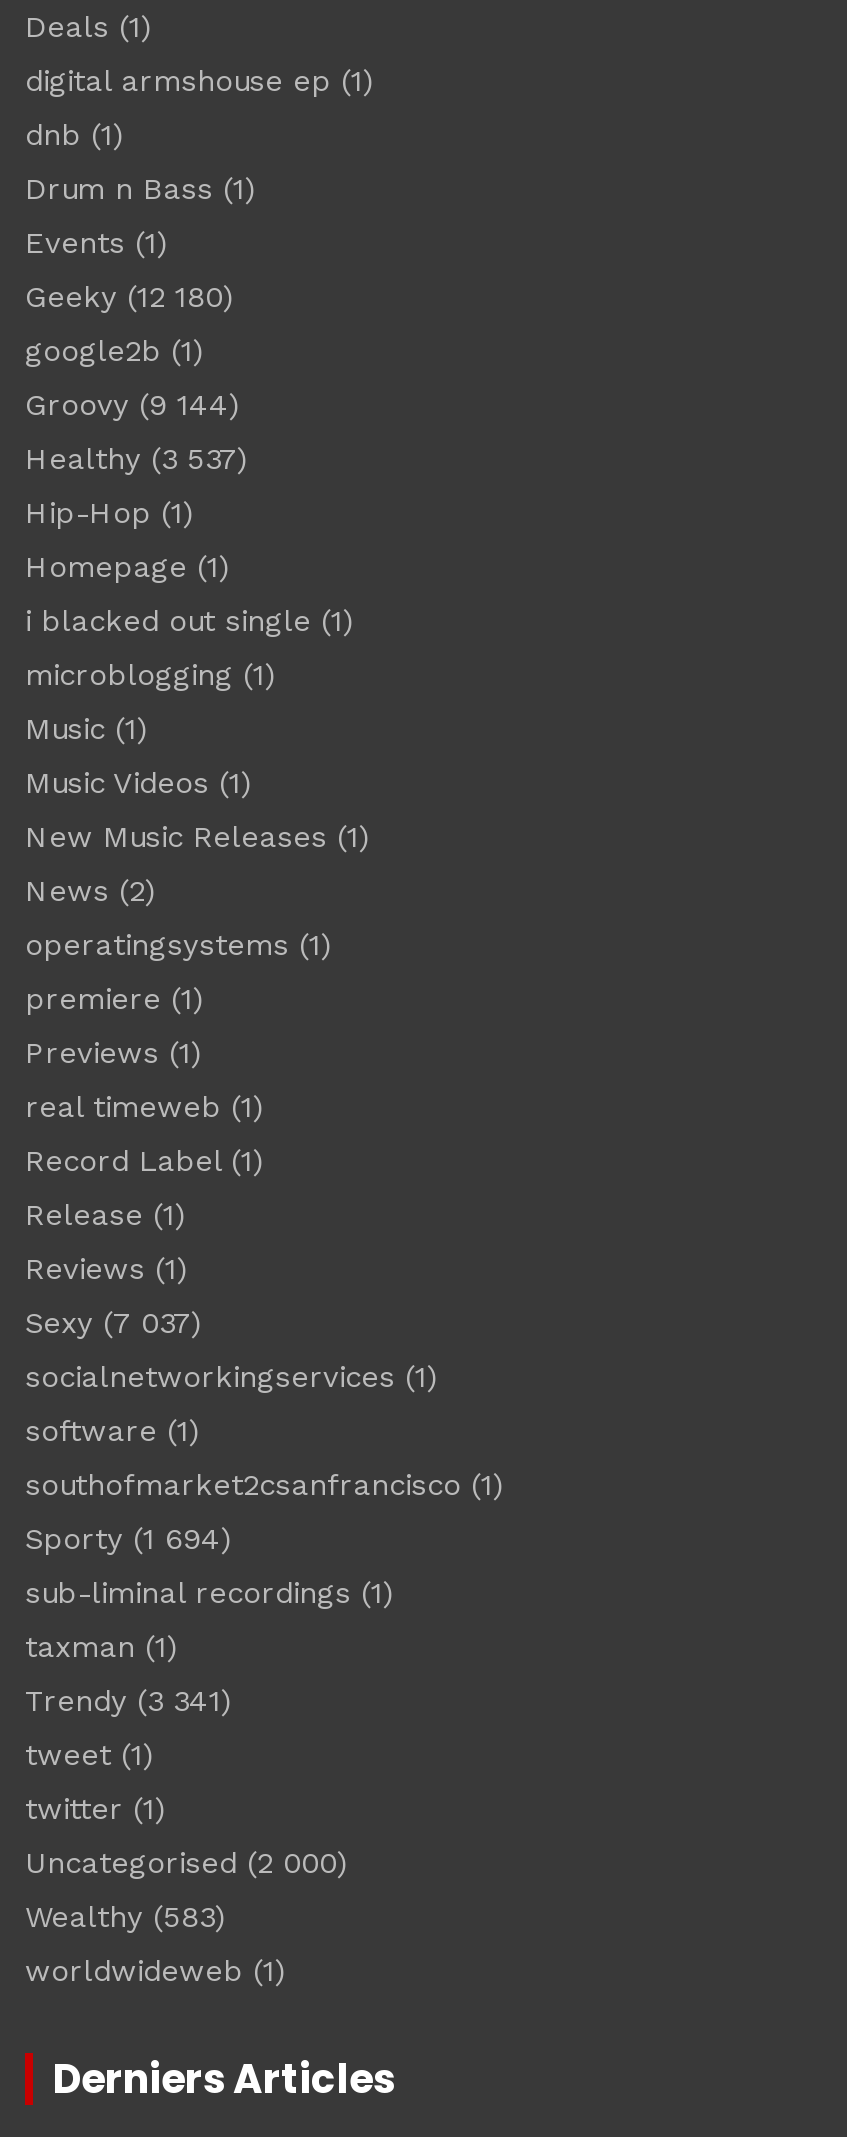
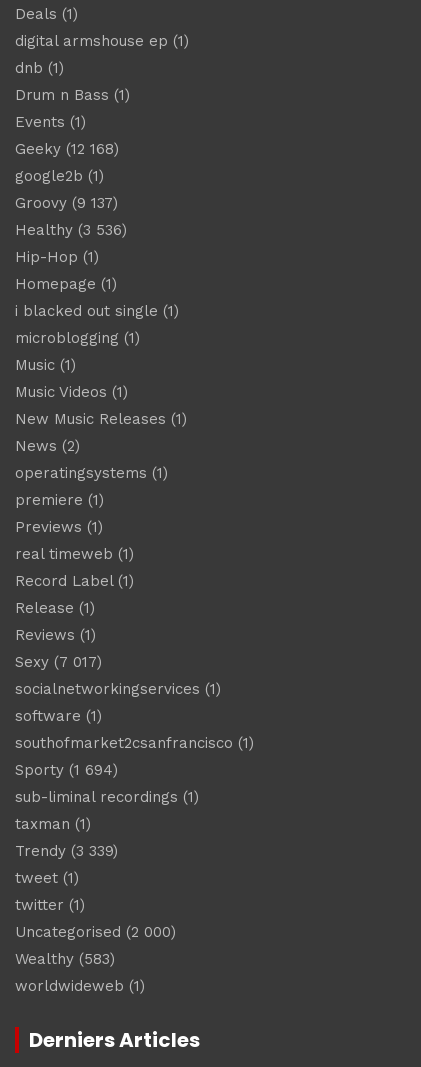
[25,280,233,316] Geeky (12 180) -> [15,140,119,158] Geeky (12 168)
[25,388,239,424] Groovy (9 144) -> [15,194,118,212] Groovy (9 137)
[25,442,247,478] Healthy (3 537) -> [15,221,127,239] Healthy (3 536)
[25,1306,201,1342] Sexy (7 037) -> [15,653,102,671] Sexy (7 017)
[25,1684,231,1720] Trendy (3 341) -> [15,842,118,860] Trendy (3 339)

